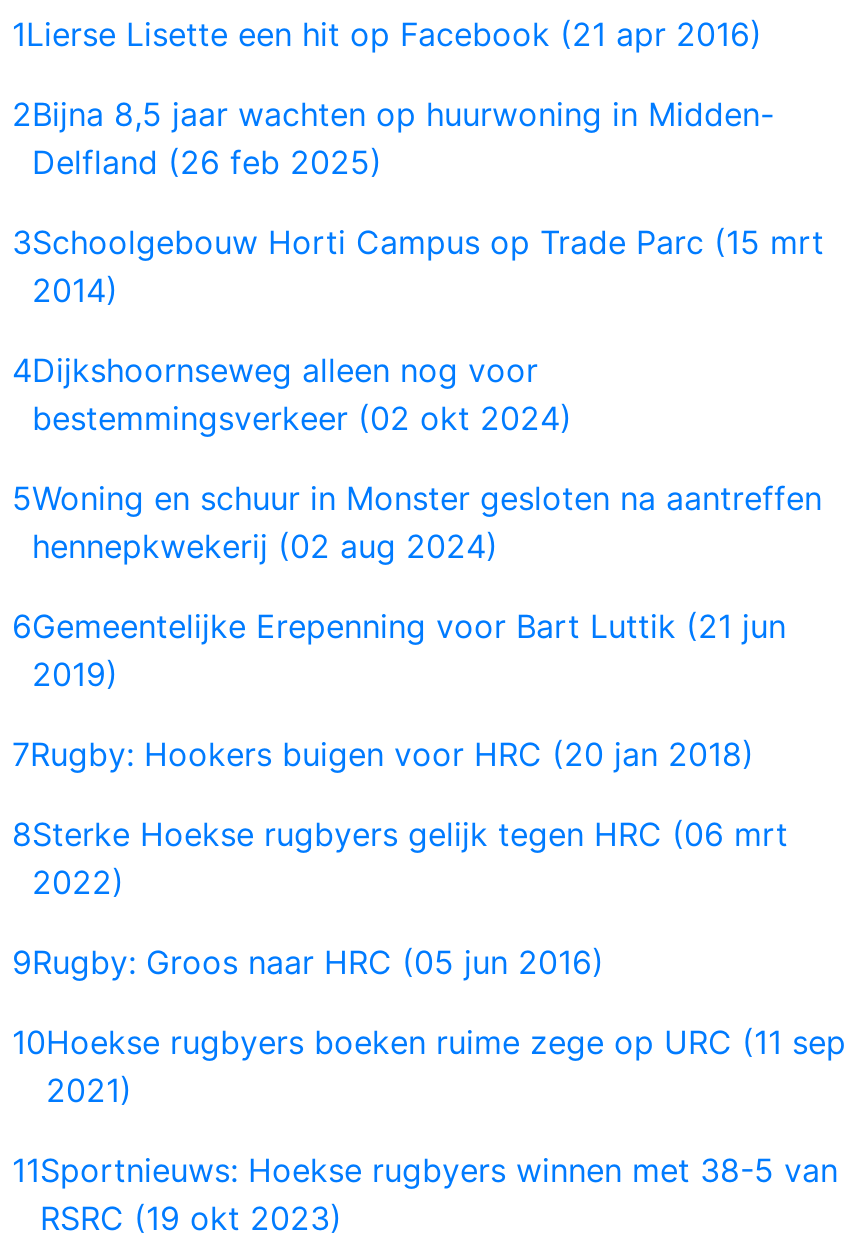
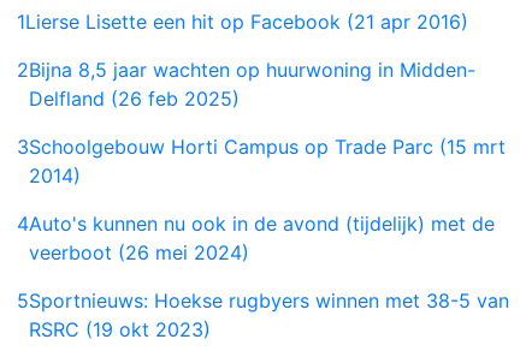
[12,349,846,1189] 4Dijkshoornseweg alleen nog voor | bestemmingsverkeer (02 okt 2024) | 5Woning en schuur in Monster gesloten na aantreffen | hennepkwekerij (02 aug 2024) | 6Gemeentelijke Erepenning voor Bart Luttik (21 jun | 2019) | 7Rugby: Hookers buigen voor HRC (20 jan 2018) | 8Sterke Hoekse rugbyers gelijk tegen HRC (06 mrt | 2022) | 9Rugby: Groos naar HRC (05 jun 2016) | 10Hoekse rugbyers boeken ruime zege op URC (11 sep | 2021) | 11Sportnieuws: Hoekse rugbyers winnen met 38-5 van -> [17,211,509,312] 4Auto's kunnen nu ook in de avond (tijdelijk) met de | veerboot (26 mei 2024) | 5Sportnieuws: Hoekse rugbyers winnen met 38-5 van

